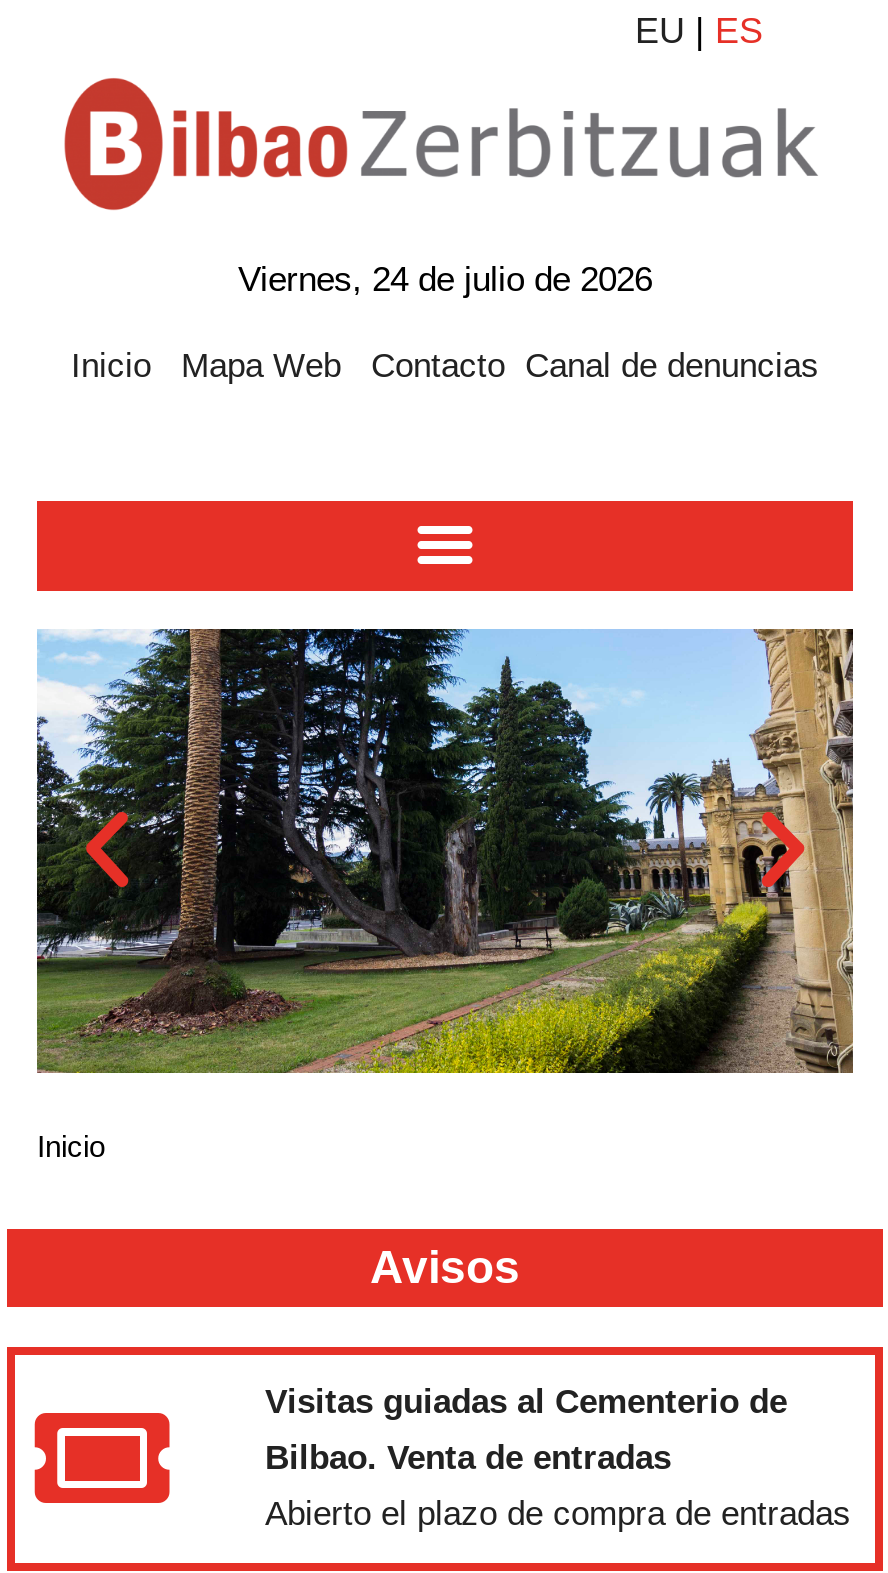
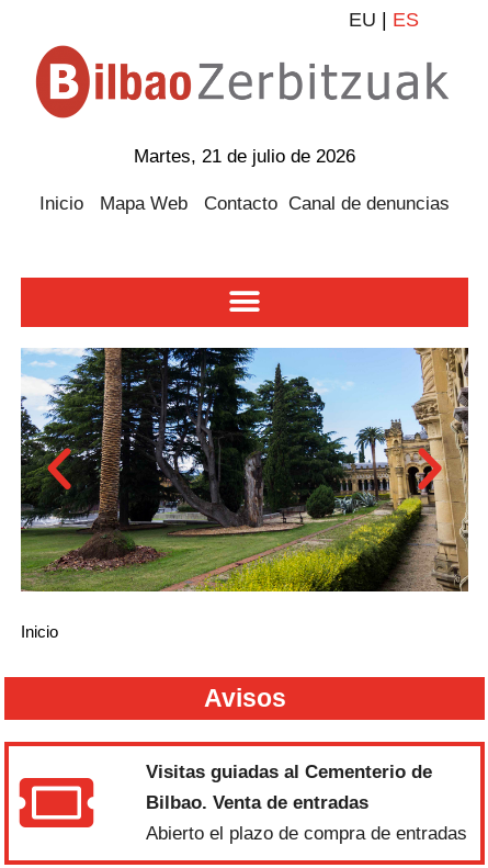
[238,259,652,299] Viernes, 24 de julio de 2026 -> [134,145,355,167] Martes, 21 de julio de 2026

